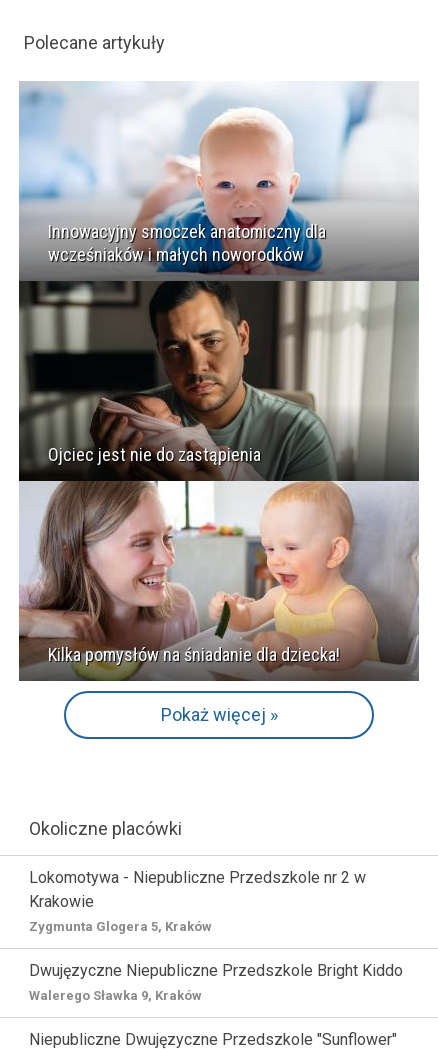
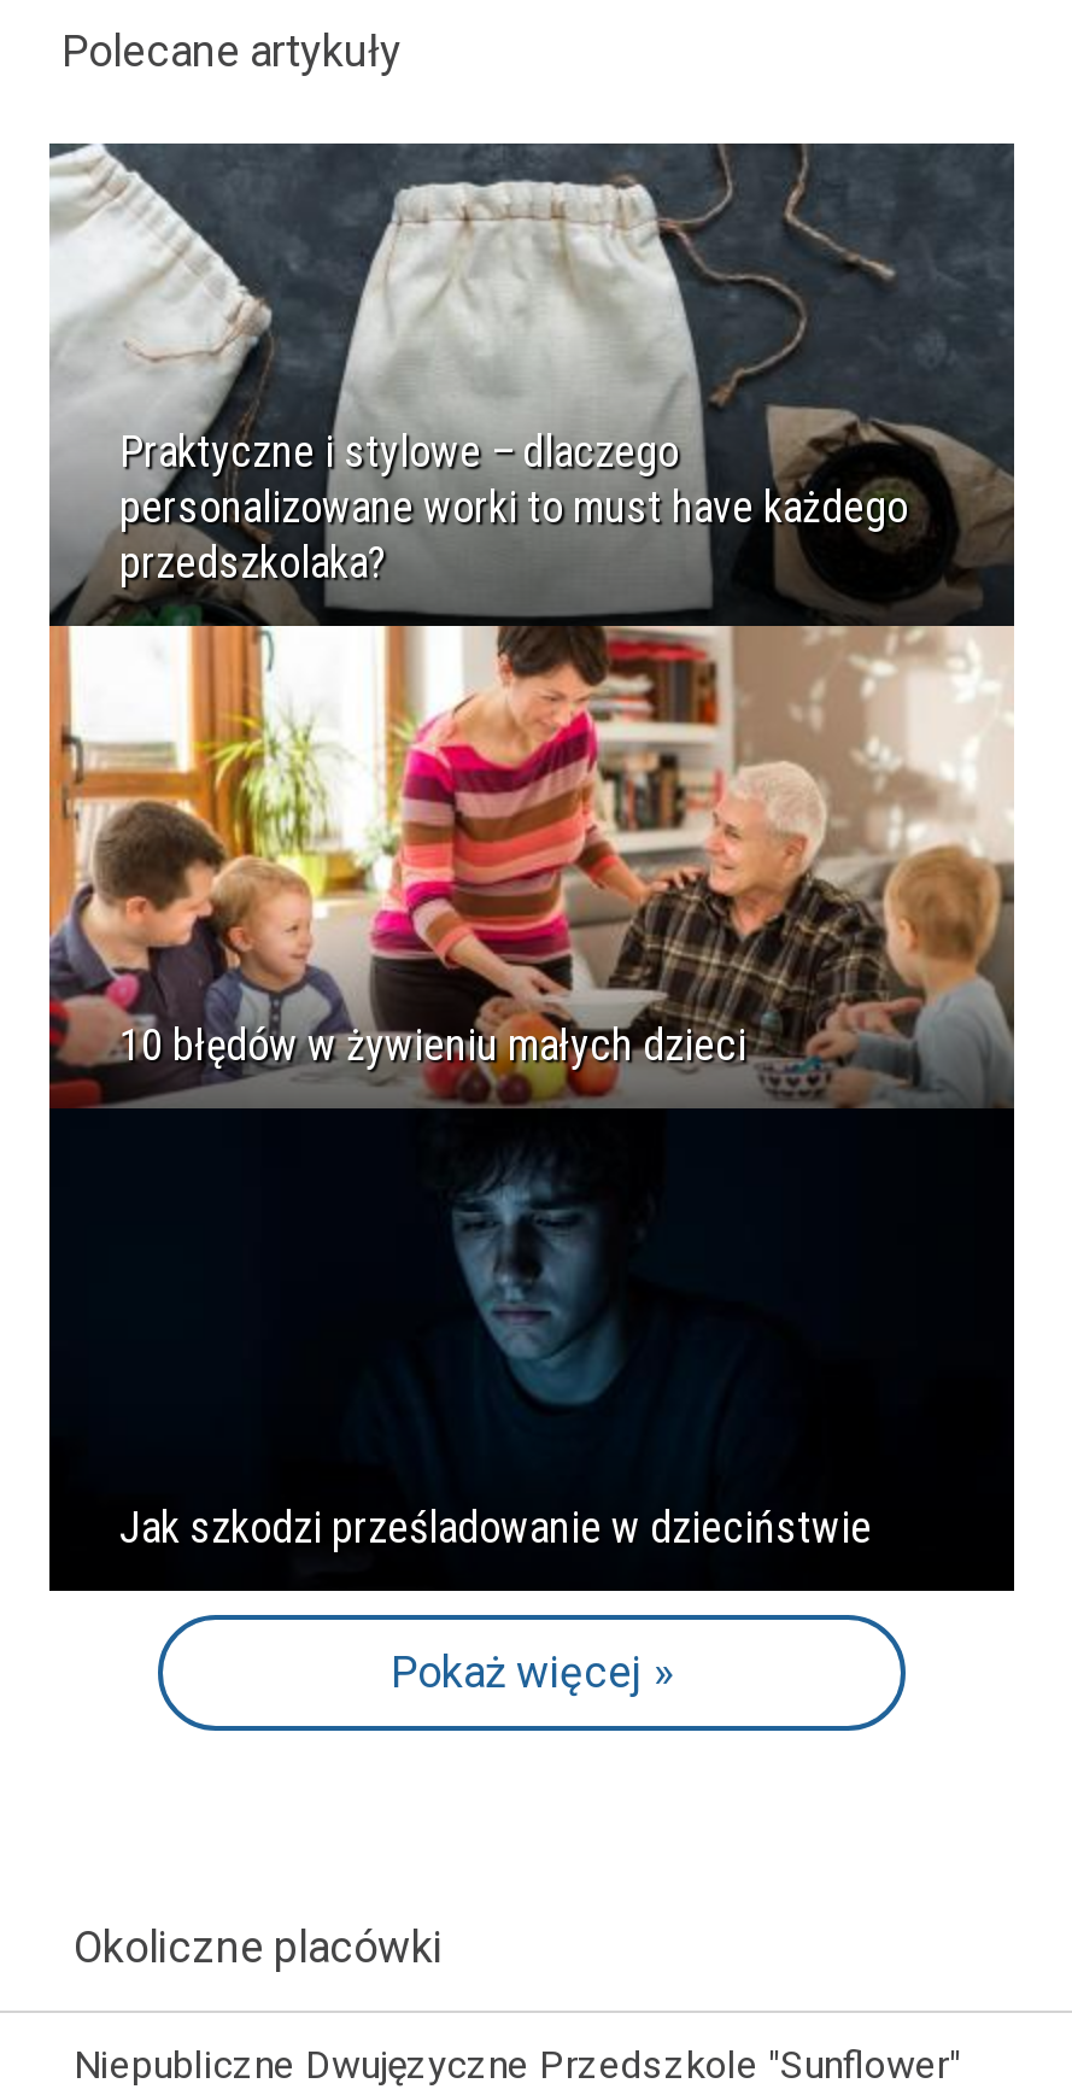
[18,81,420,681] [image] | Innowacyjny smoczek anatomiczny dla | wcześniaków i małych noworodków -> [47,141,1017,1591] [image] | Praktyczne i stylowe – dlaczego | personalizowane worki to must have każdego | przedszkolaka?
[48,444,261,465] Ojciec jest nie do zastąpienia -> [119,1019,746,1070] 10 błędów w żywieniu małych dzieci
[48,644,340,665] Kilka pomysłów na śniadanie dla dziecka! -> [119,1502,872,1552] Jak szkodzi prześladowanie w dzieciństwie
[29,868,403,1003] Lokomotywa - Niepubliczne Przedszkole nr 2 w | Krakowie | Zygmunta Glogera 5, Kraków | Dwujęzyczne Niepubliczne Przedszkole Bright Kiddo | Walerego Sławka 9, Kraków -> none

